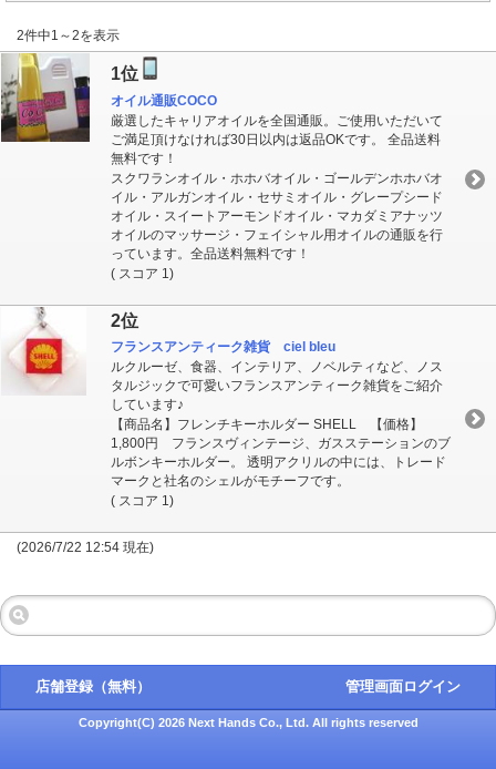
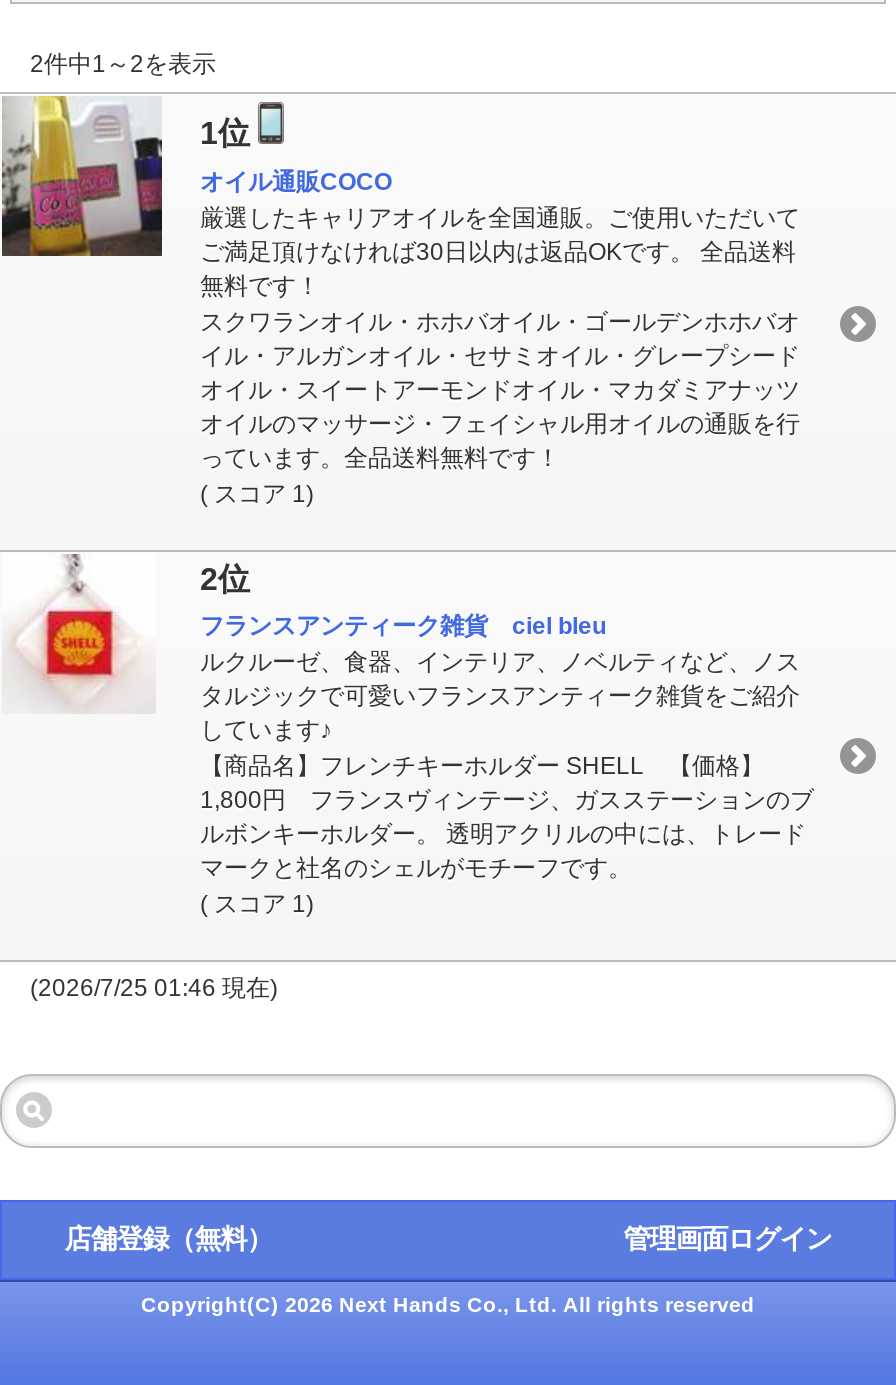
[17,539,154,555] (2026/7/22 12:54 現在) -> [30,973,278,1001] (2026/7/25 01:46 現在)

